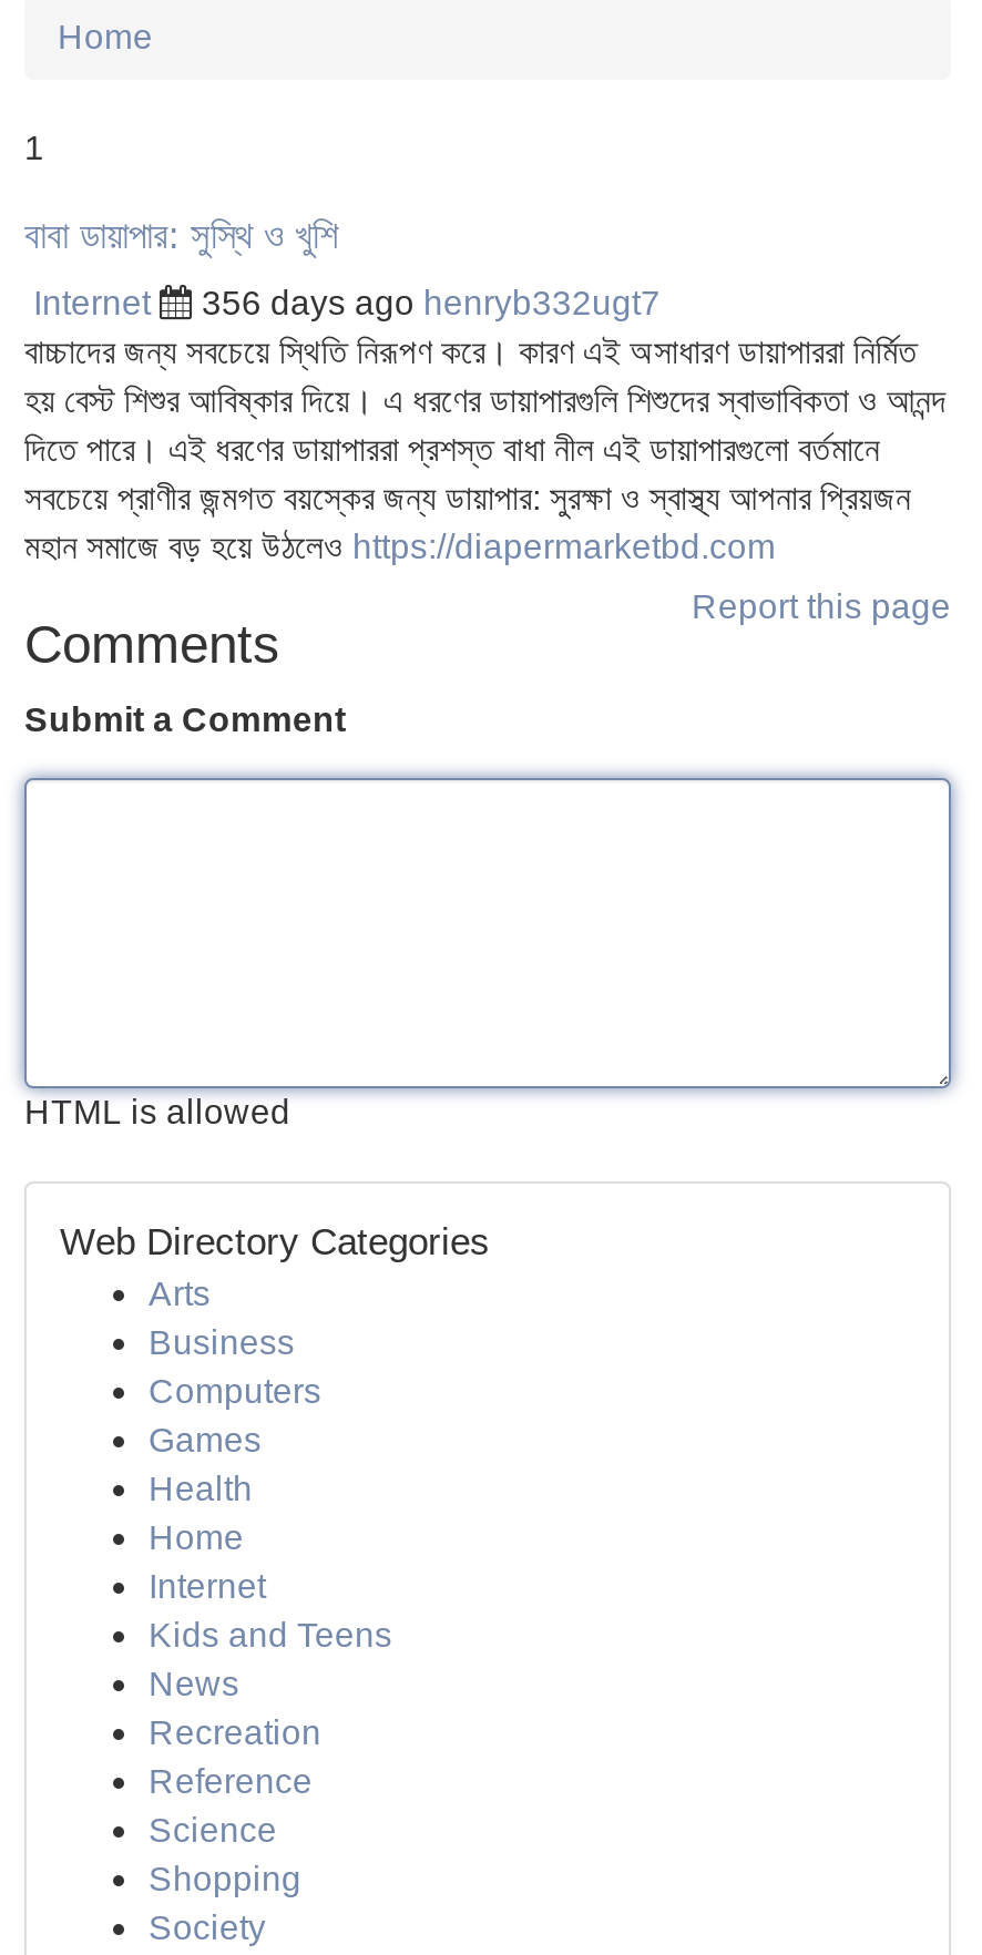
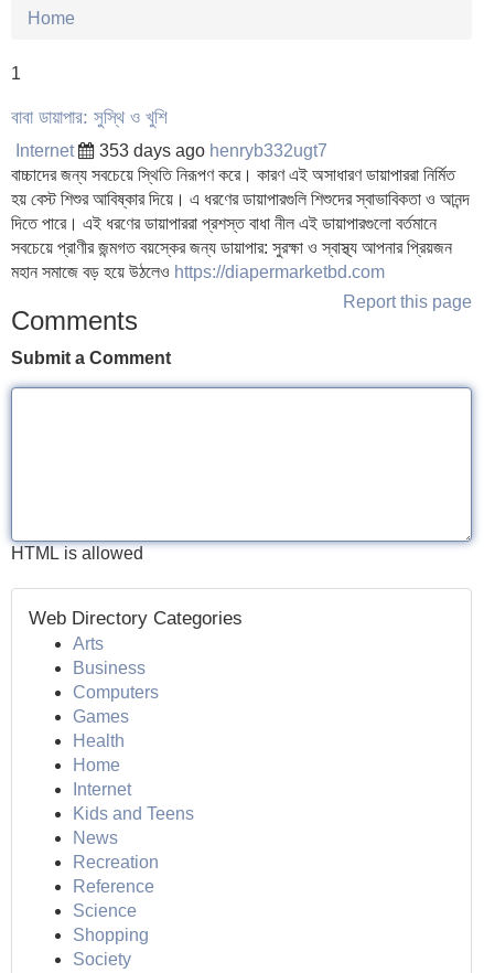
[202,284,661,321] 356 days ago henryb332ugt7 -> [99,141,327,160] 353 days ago henryb332ugt7

